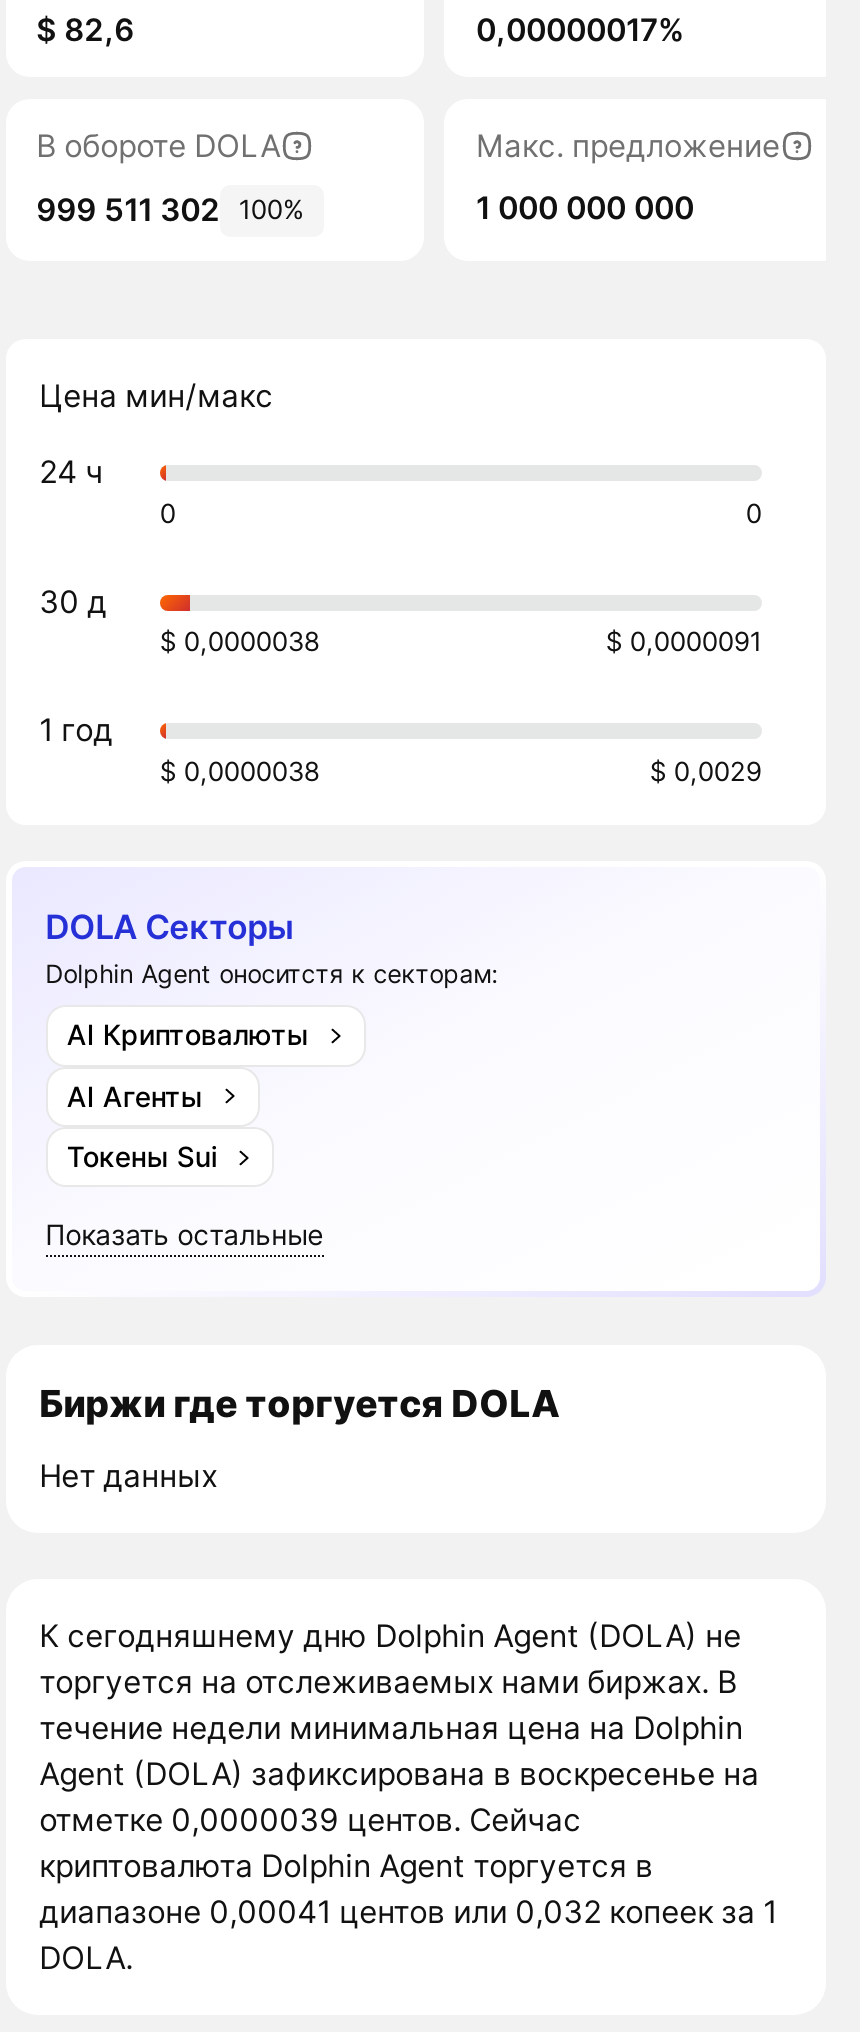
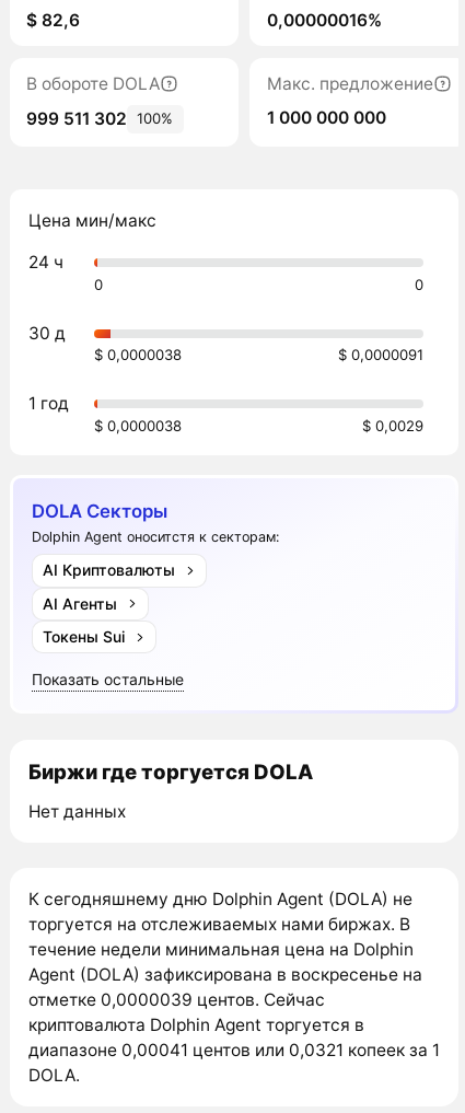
[476,10,684,48] 0,00000017% -> [267,10,382,30] 0,00000016%
[39,1893,777,1931] диапазоне 0,00041 центов или 0,032 копеек за 1 -> [28,1040,439,1060] диапазоне 0,00041 центов или 0,0321 копеек за 1

